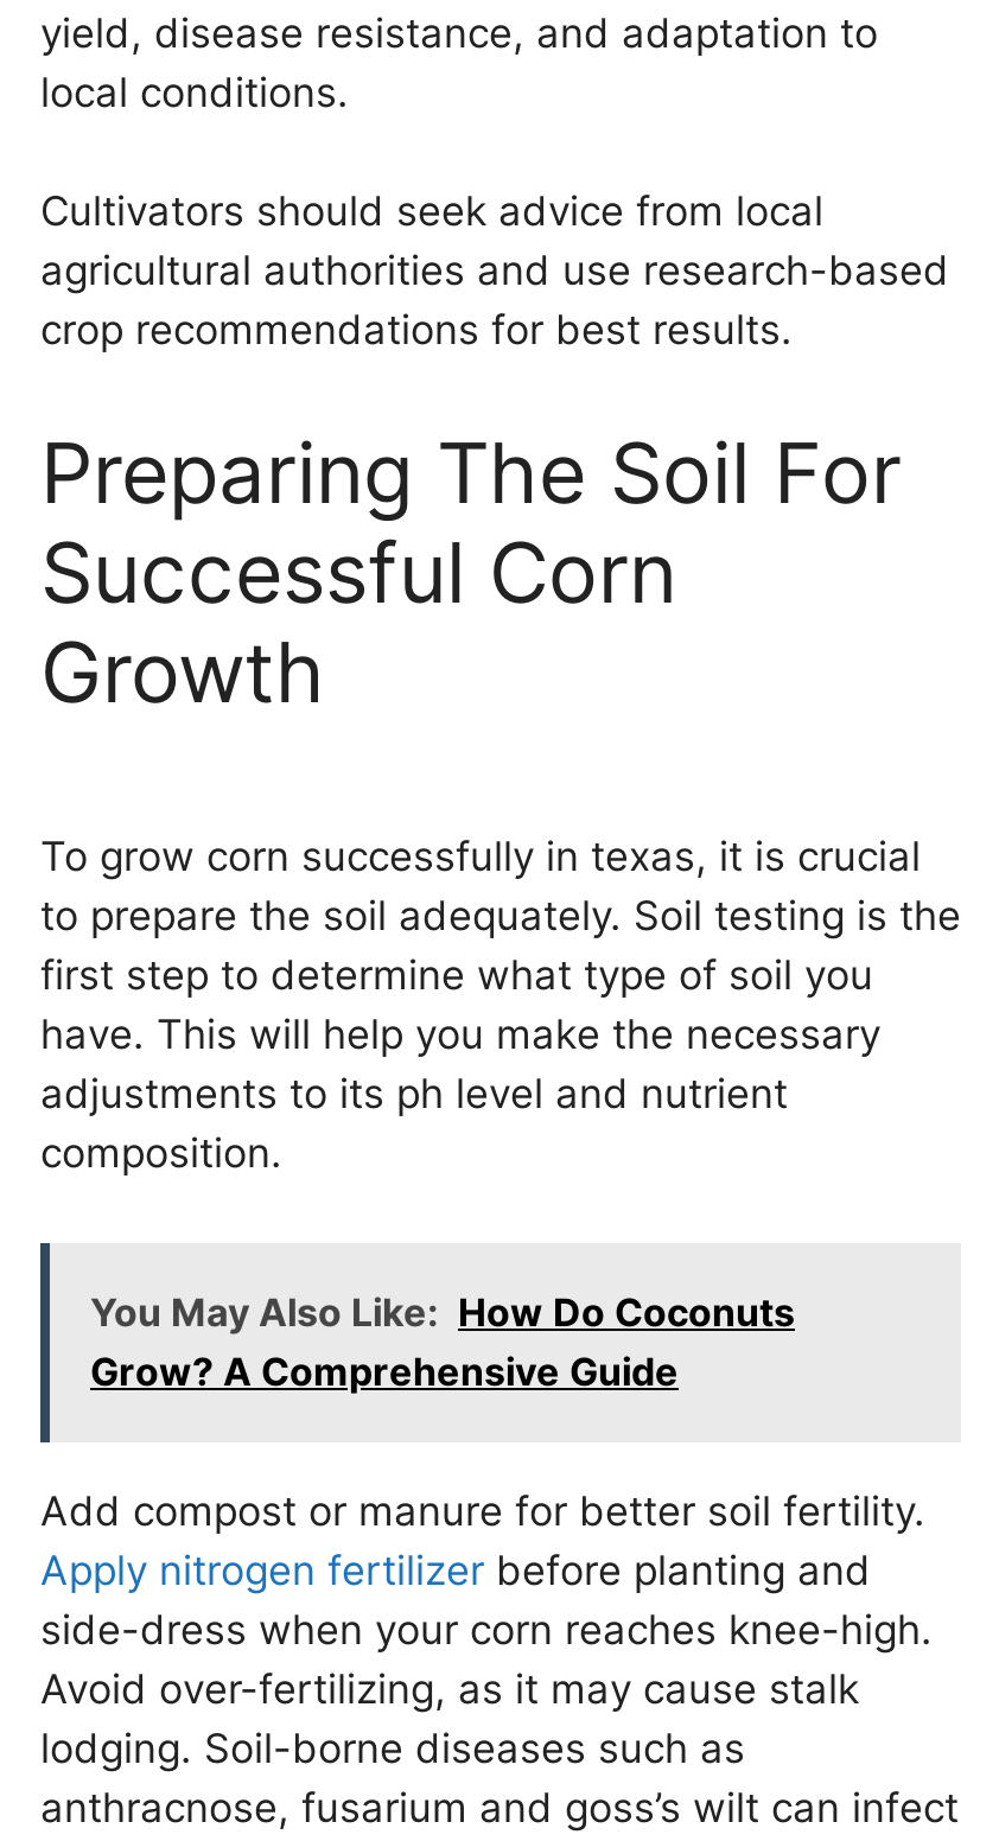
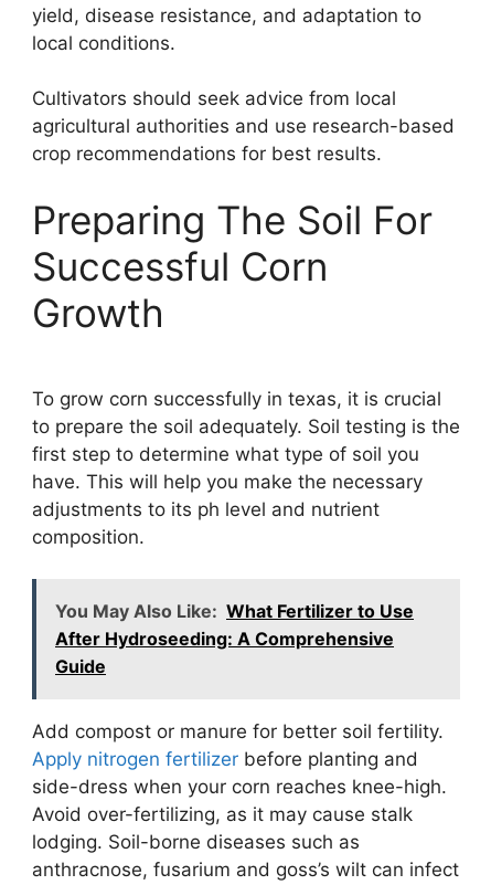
[90,1289,795,1396] You May Also Like: How Do Coconuts | Grow? A Comprehensive Guide -> [55,600,414,678] You May Also Like: What Fertilizer to Use | After Hydroseeding: A Comprehensive | Guide

